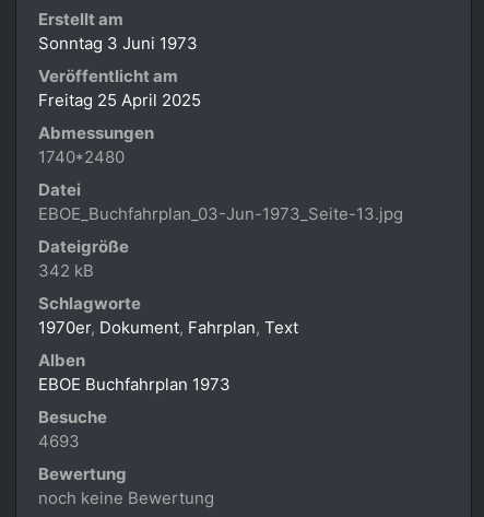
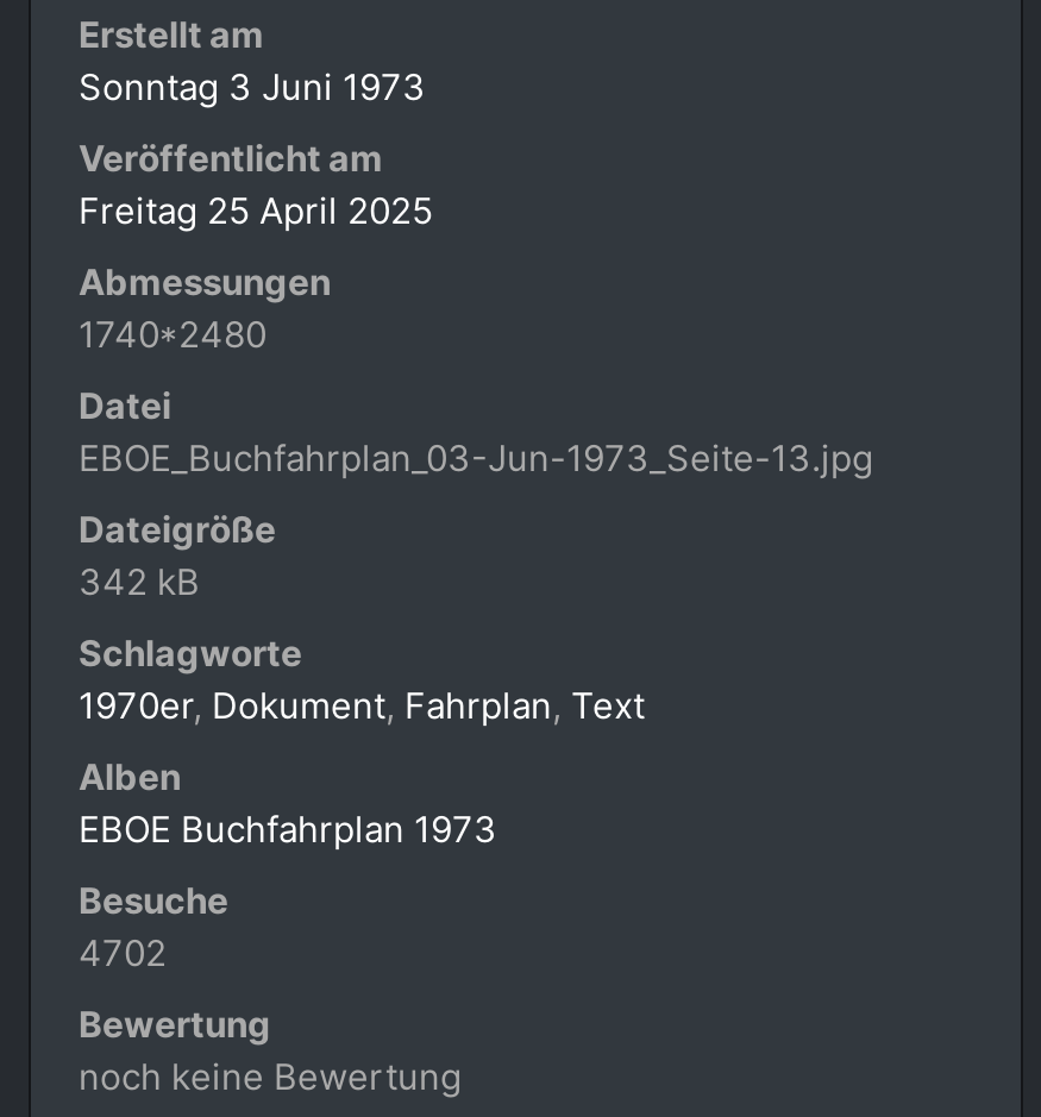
[38,431,80,452] 4693 -> [79,931,167,976] 4702

